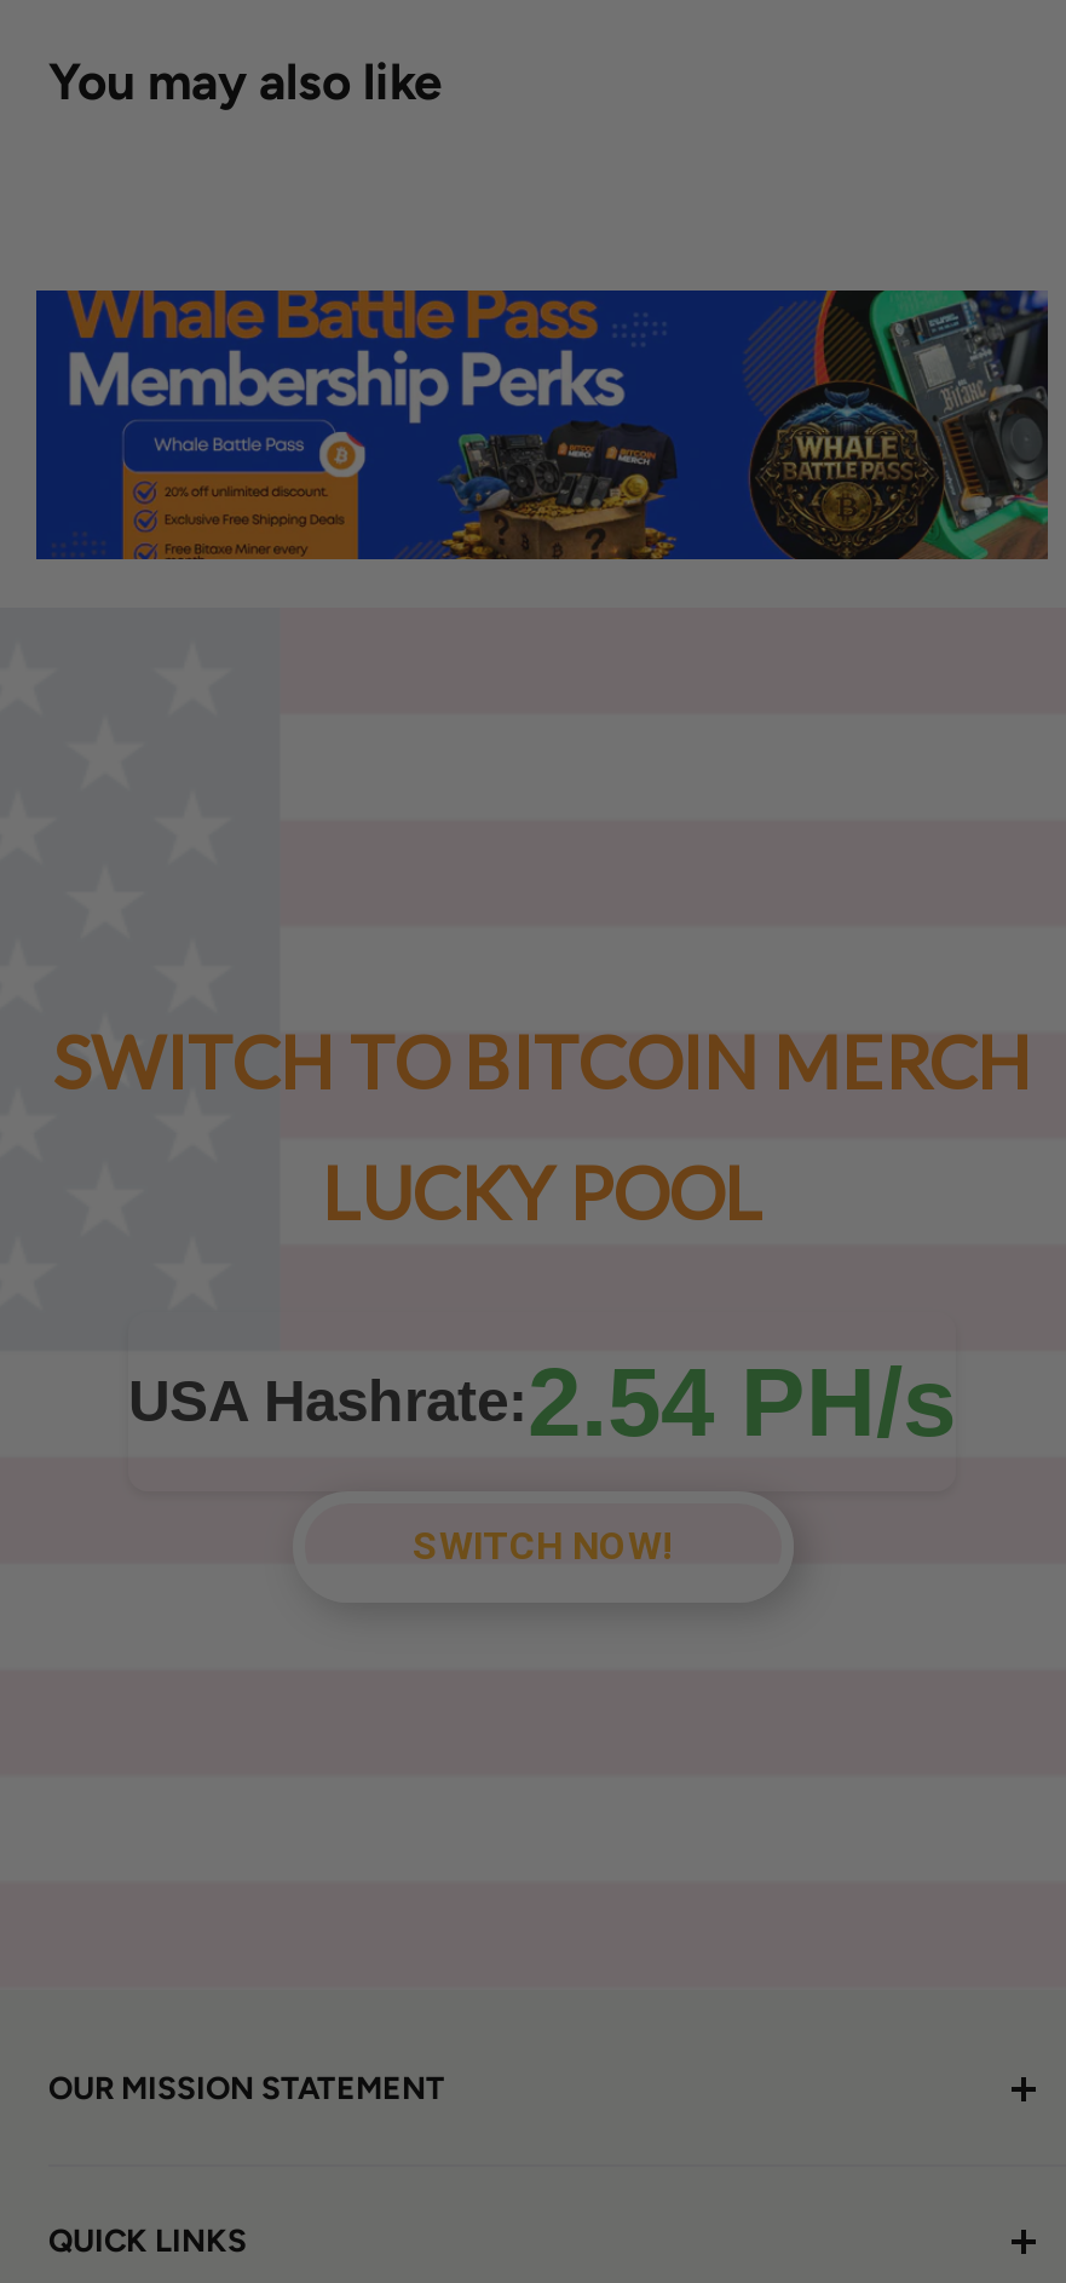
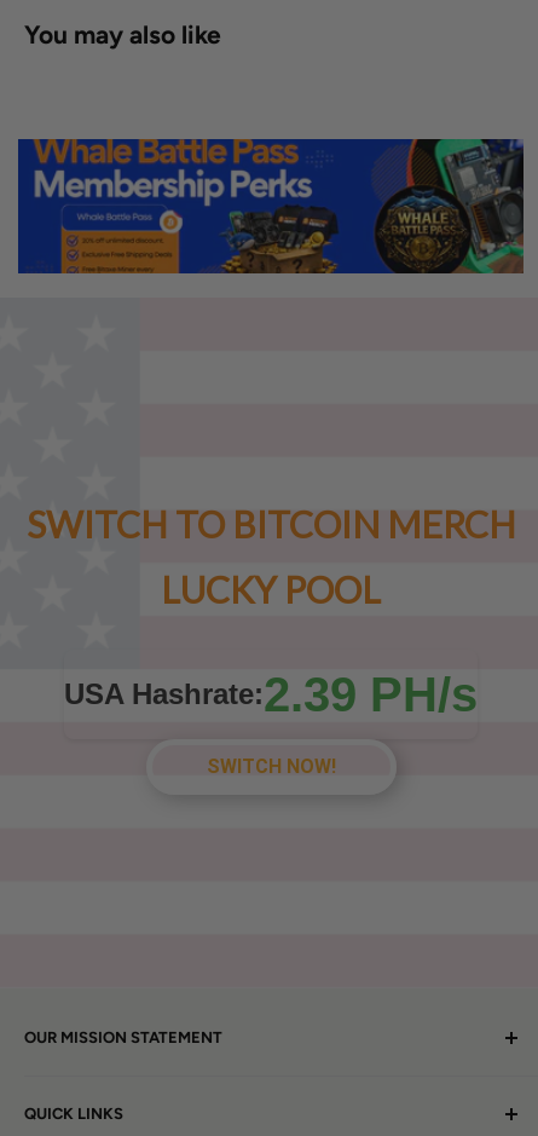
[128,1348,956,1455] USA Hashrate:2.54 PH/s -> [64,668,478,721] USA Hashrate:2.39 PH/s

